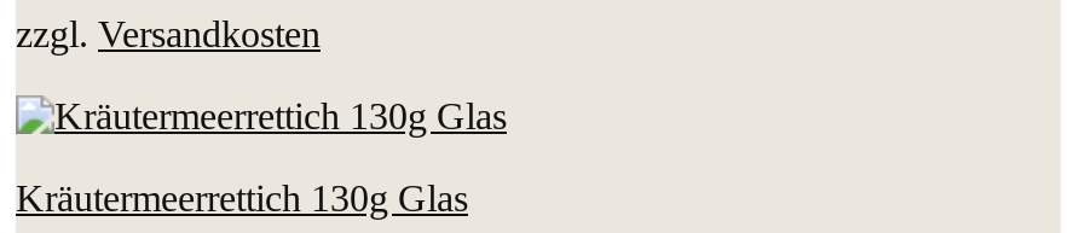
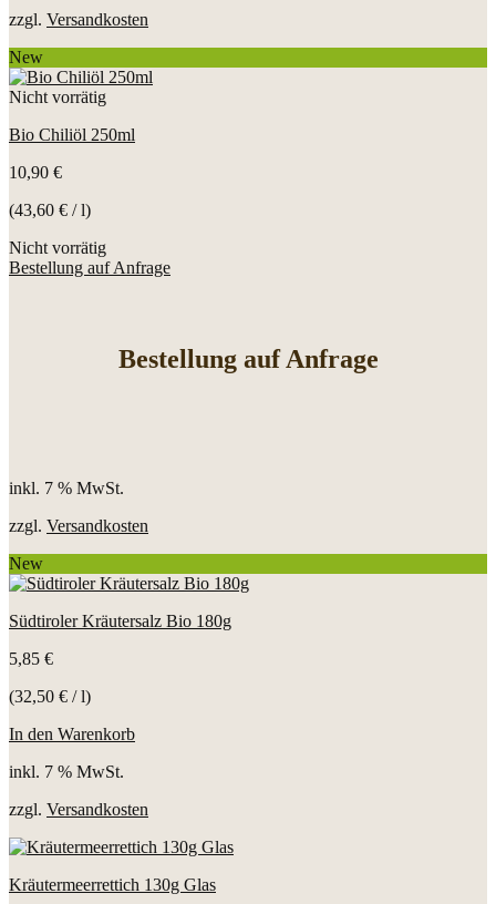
none -> [9,47,378,373] New | Nicht vorrätig | Bio Chiliöl 250ml | 10,90 € | (43,60 €/ l) | Nicht vorrätig | Bestellung auf Anfrage | Bestellung auf Anfrage
none -> [9,478,231,818] inkl. 7 % MwSt. | zzgl. Versandkosten | New | Südtiroler Kräutersalz Bio 180g | 5,85 € | (32,50 €/ l) | In den Warenkorb | inkl. 7 % MwSt. | zzgl. Versandkosten

